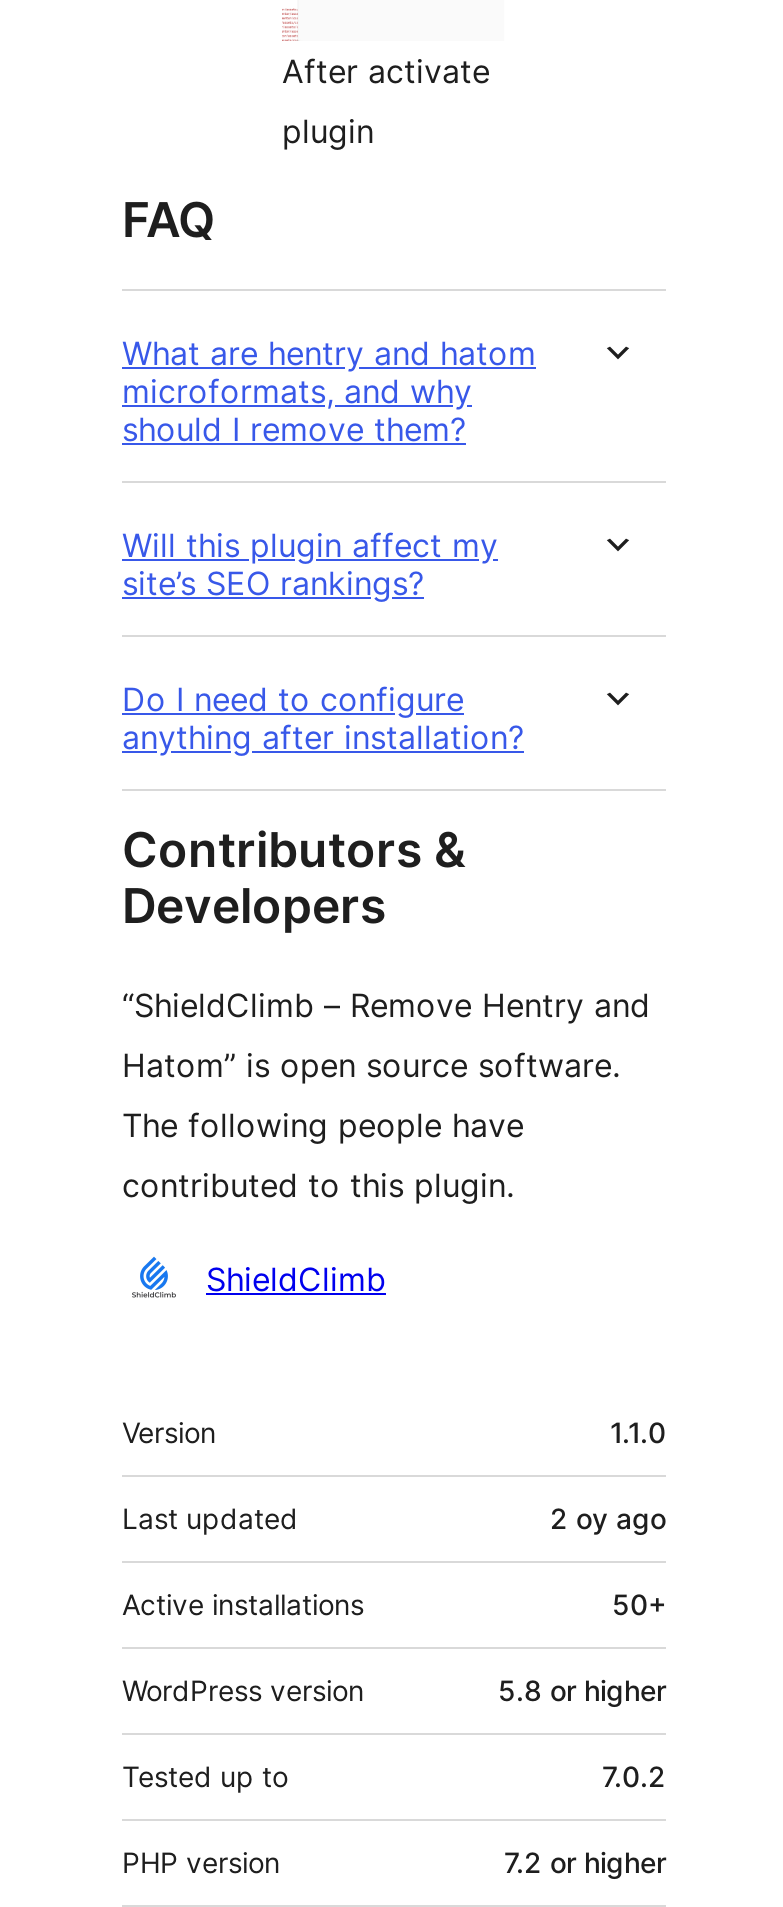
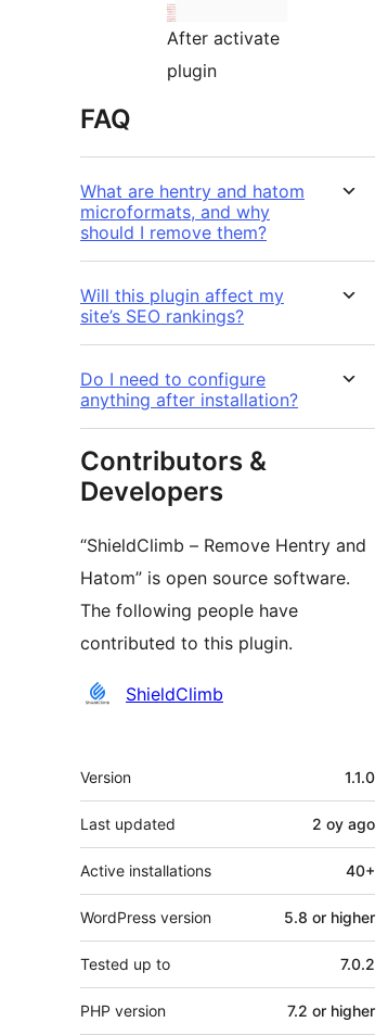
[612,1588,666,1622] 50+ -> [346,862,375,880] 40+

